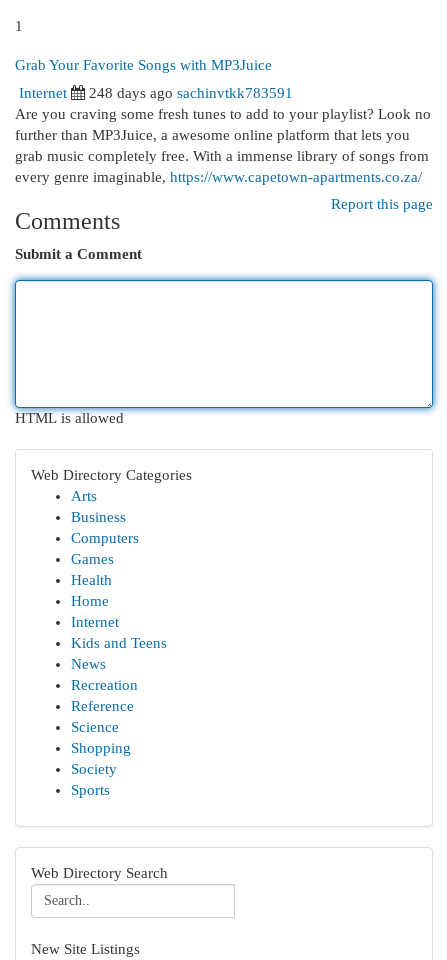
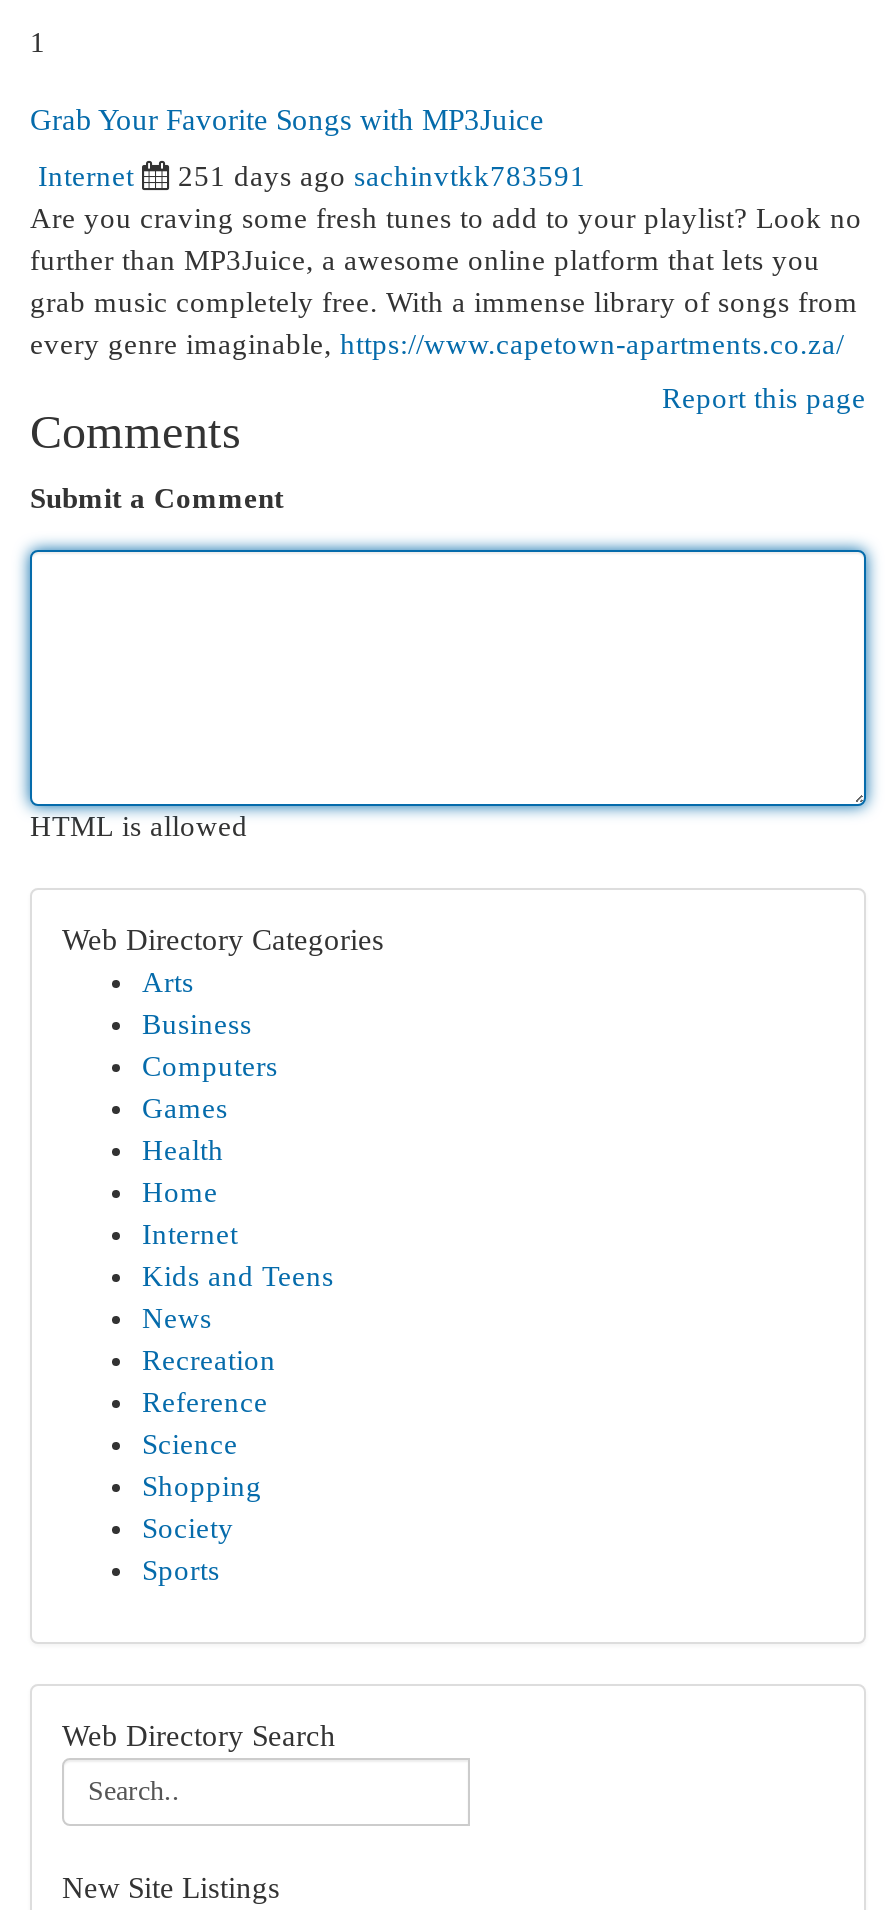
[89,85,293,101] 248 days ago sachinvtkk783591 -> [178,160,586,192] 251 days ago sachinvtkk783591

